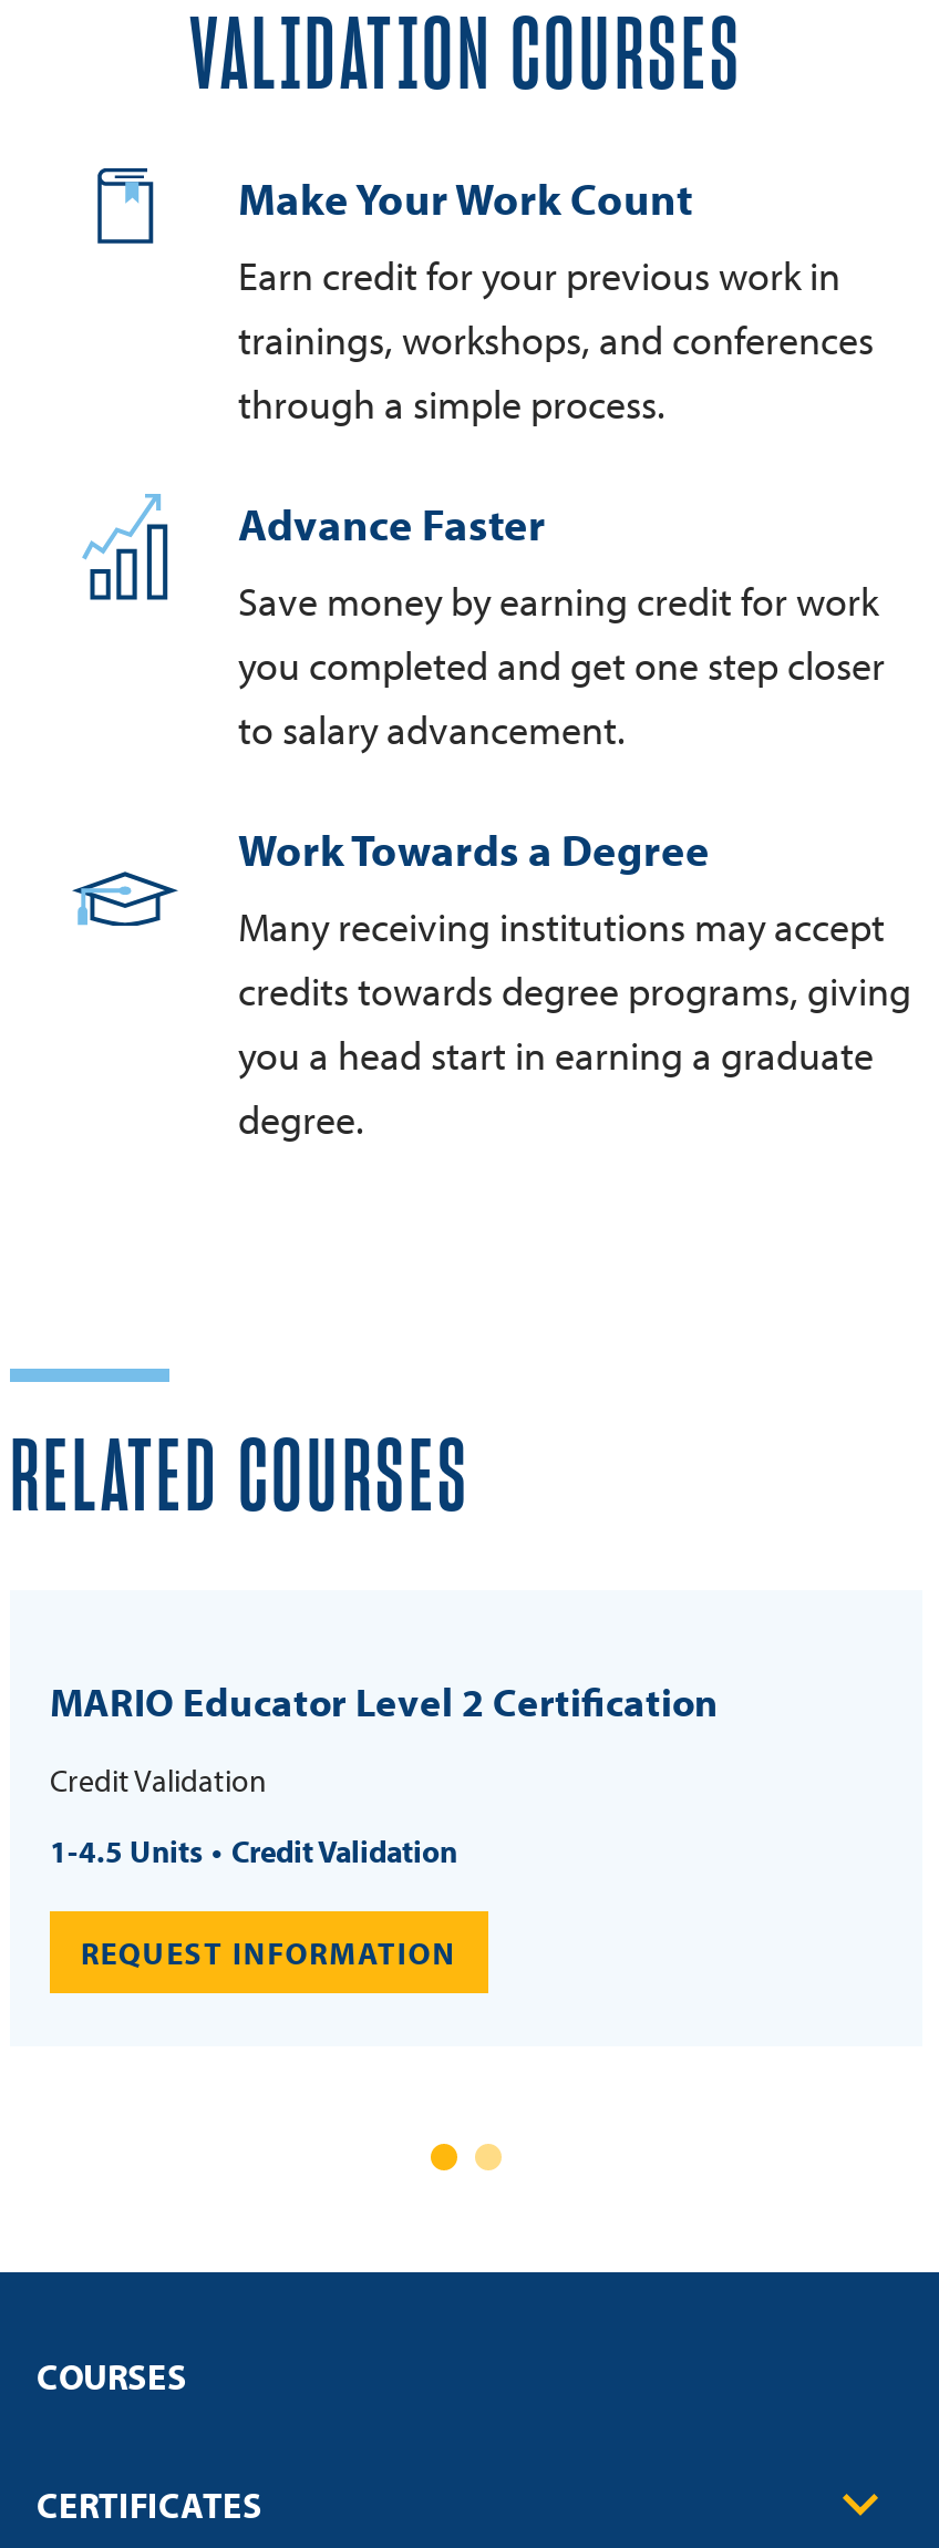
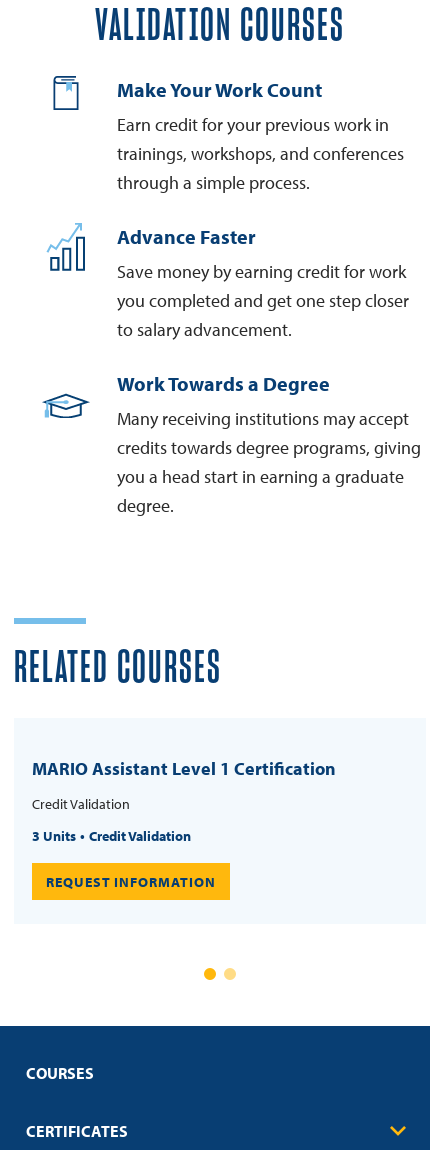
[50,1677,719,1727] MARIO Educator Level 2 Certification -> [32,757,336,780] MARIO Assistant Level 1 Certification
[50,1832,457,1871] 1-4.5 Units Credit Validation -> [32,827,191,845] 3 Units Credit Validation

